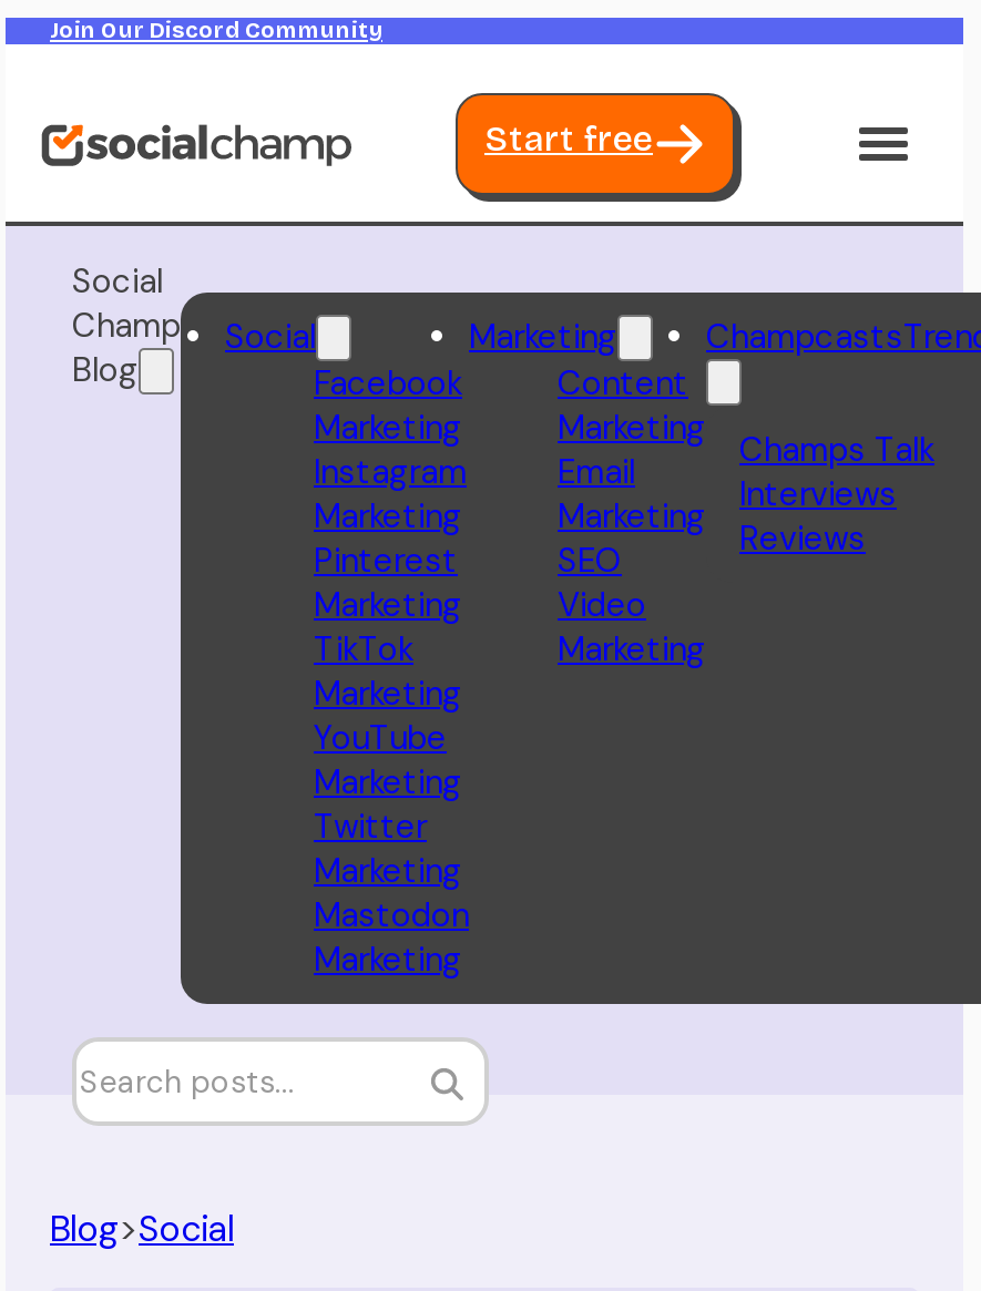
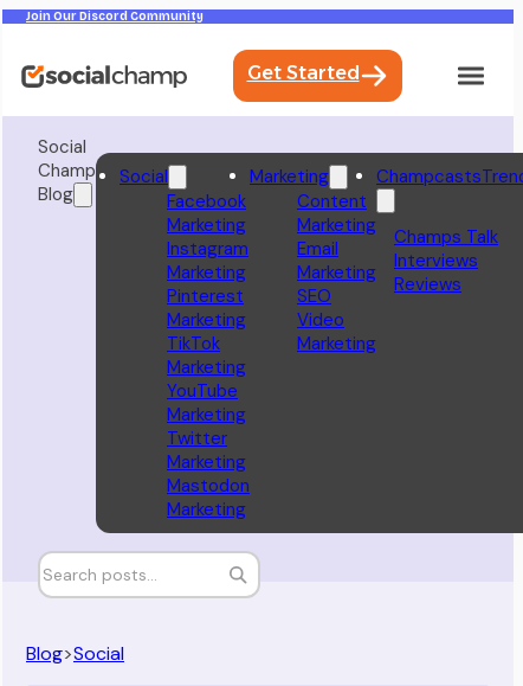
[484,117,653,160] Start free -> [247,62,359,84] Get Started

